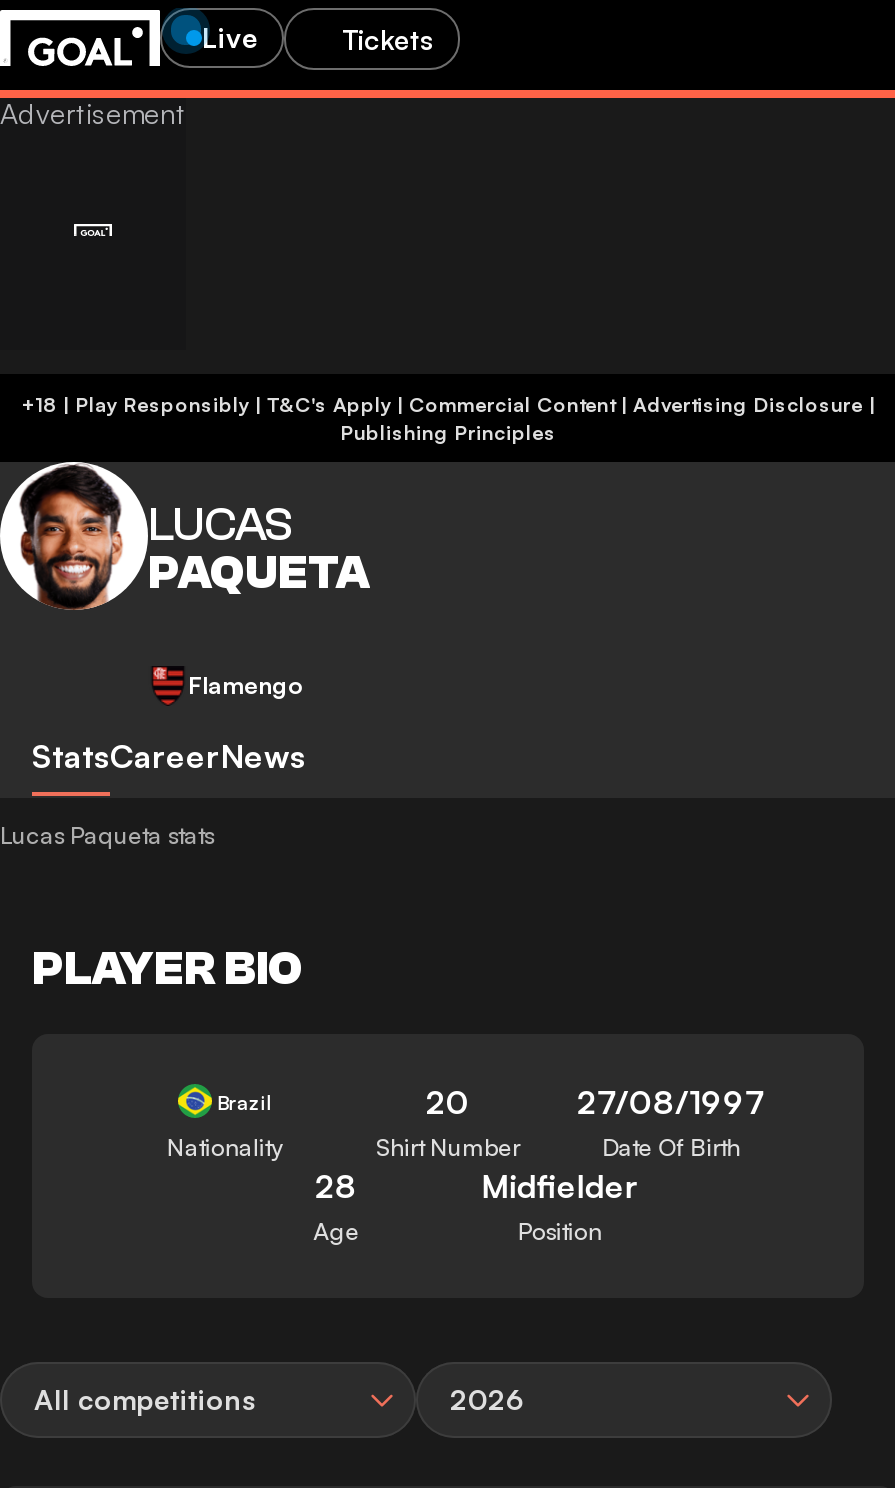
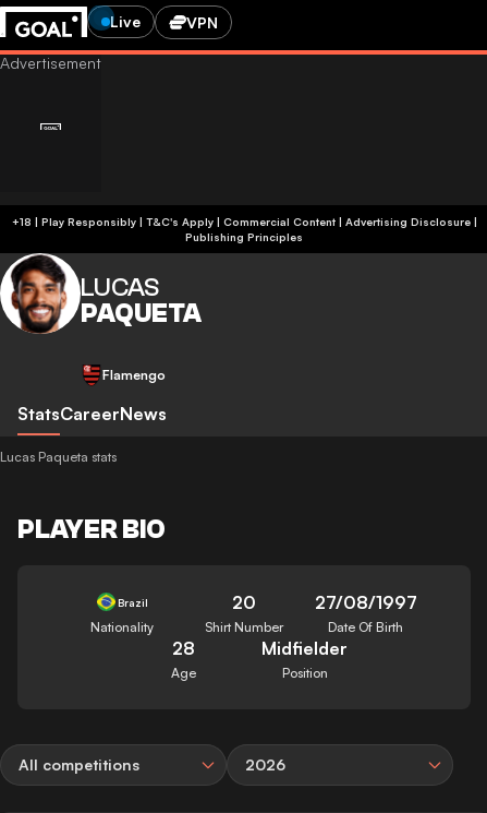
[342,21,434,55] Tickets -> [186,13,218,31] VPN

